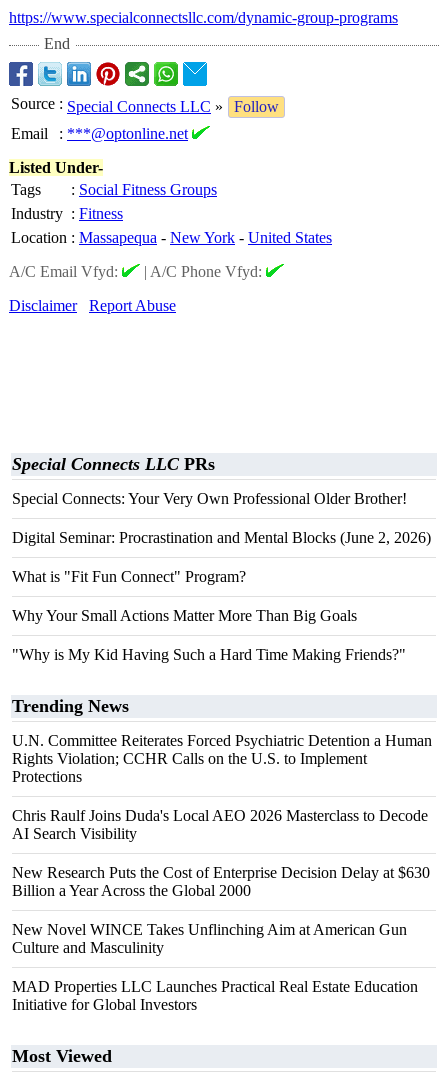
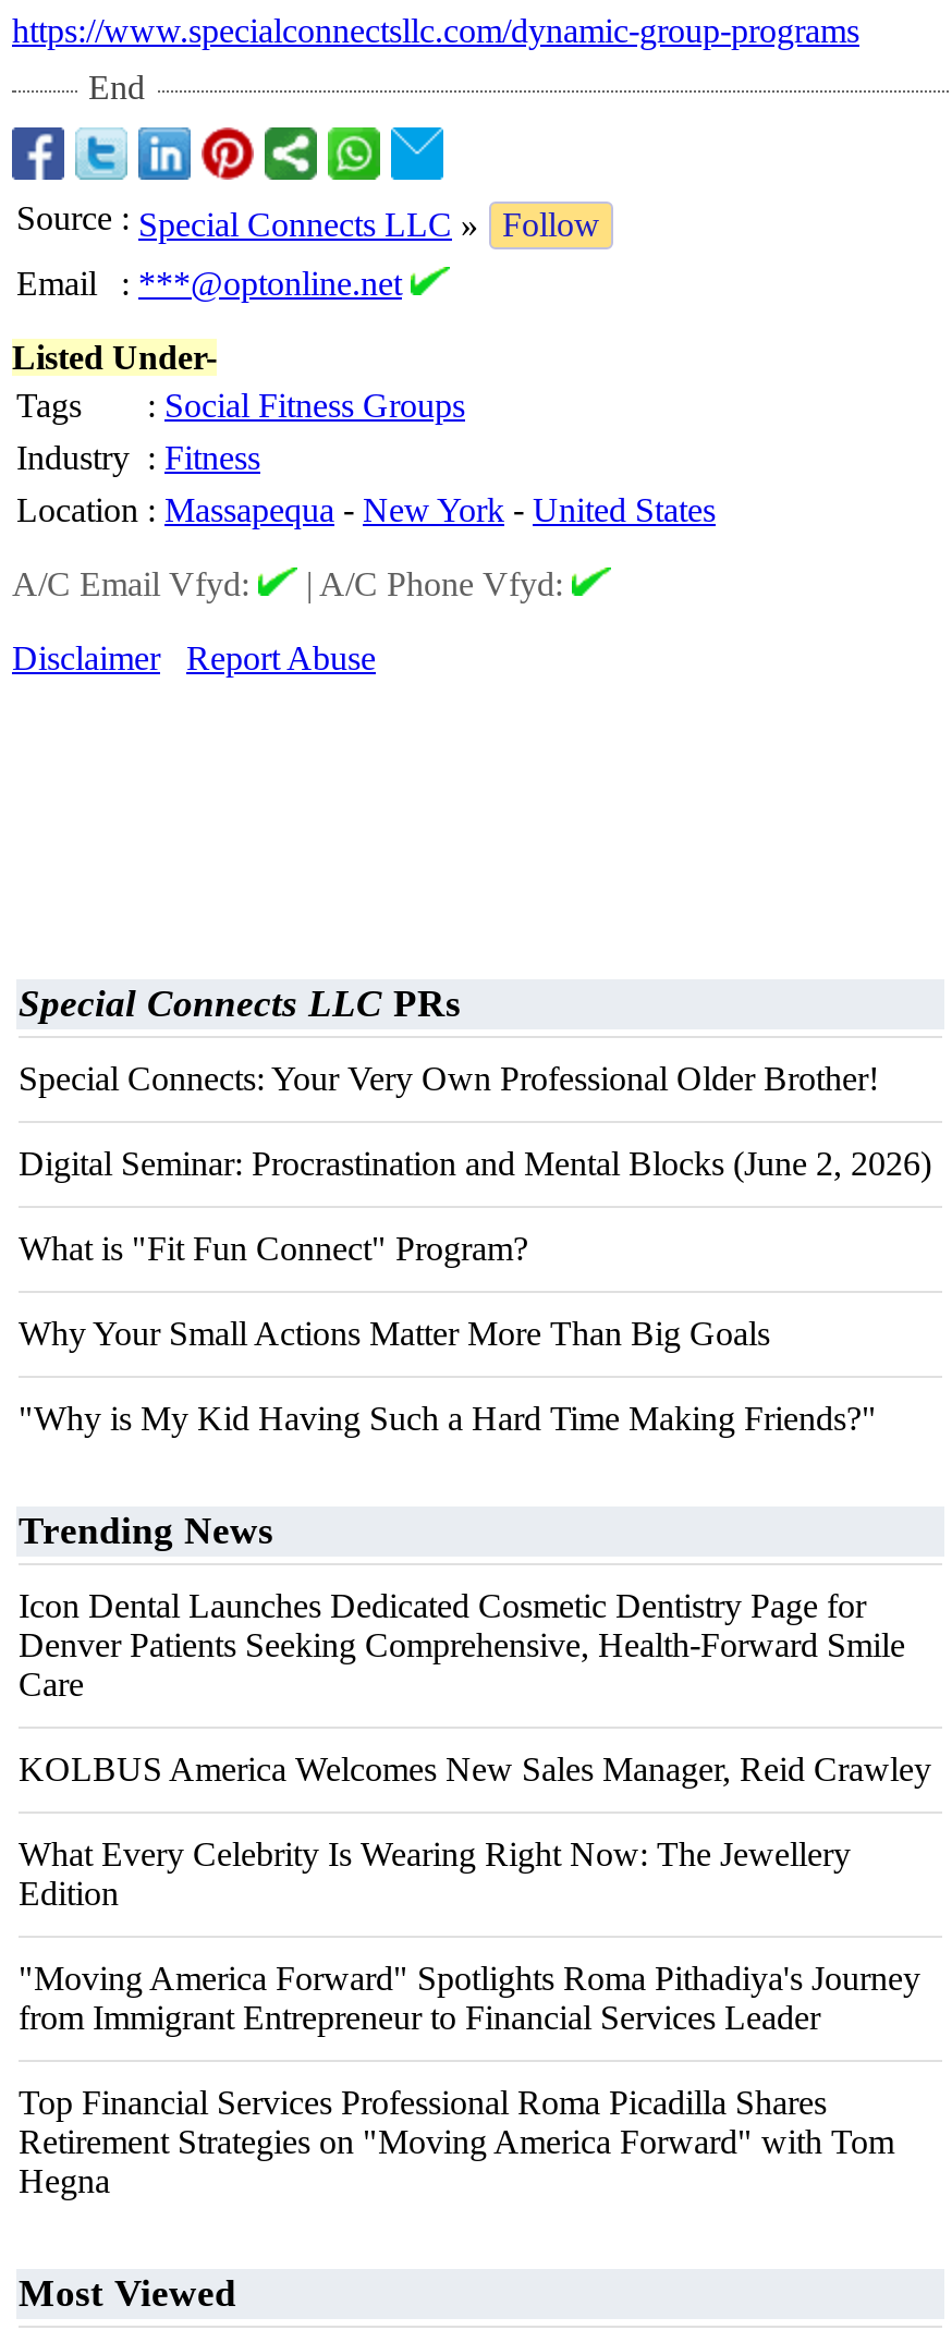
[12,732,432,785] U.N. Committee Reiterates Forced Psychiatric Detention a Human | Rights Violation; CCHR Calls on the U.S. to Implement | Protections -> [19,1587,905,1703] Icon Dental Launches Dedicated Cosmetic Dentistry Page for | Denver Patients Seeking Comprehensive, Health-Forward Smile | Care
[12,807,428,842] Chris Raulf Joins Duda's Local AEO 2026 Masterclass to Decode | AI Search Visibility -> [19,1750,931,1788] KOLBUS America Welcomes New Sales Manager, Reid Crawley
[12,864,430,899] New Research Puts the Cost of Enterprise Decision Delay at $630 | Billion a Year Across the Global 2000 -> [19,1835,851,1912] What Every Celebrity Is Wearing Right Now: The Jewellery | Edition
[12,921,407,956] New Novel WINCE Takes Unflinching Aim at American Gun | Culture and Masculinity -> [19,1960,920,2036] "Moving America Forward" Spotlights Roma Pithadiya's Journey | from Immigrant Entrepreneur to Financial Services Leader
[12,978,418,1013] MAD Properties LLC Launches Practical Real Estate Education | Initiative for Global Investors -> [19,2084,894,2199] Top Financial Services Professional Roma Picadilla Shares | Retirement Strategies on "Moving America Forward" with Tom | Hegna

